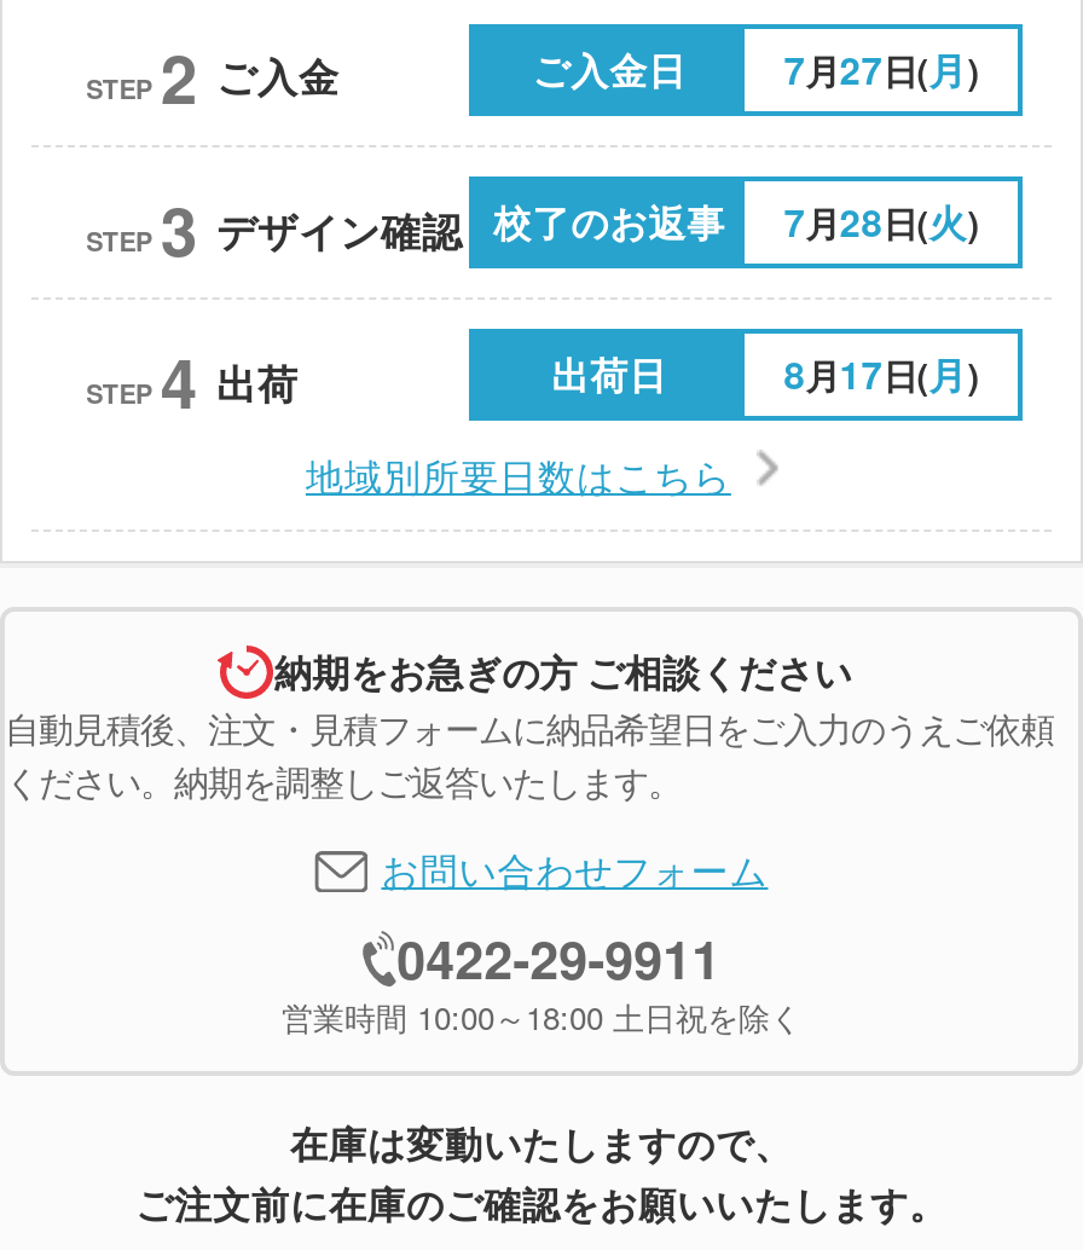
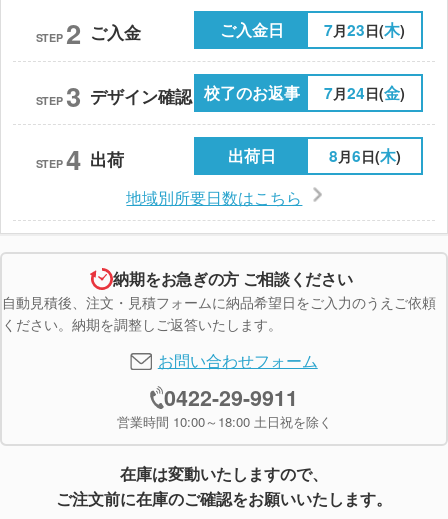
[784,43,980,96] 7月27日(月) -> [324,19,405,41] 7月23日(木)
[784,195,980,248] 7月28日(火) -> [324,82,405,104] 7月24日(金)
[784,348,980,401] 8月17日(月) -> [329,145,401,167] 8月6日(木)

